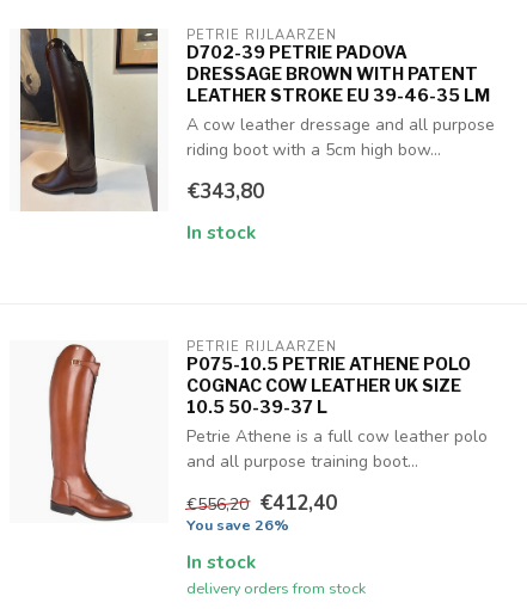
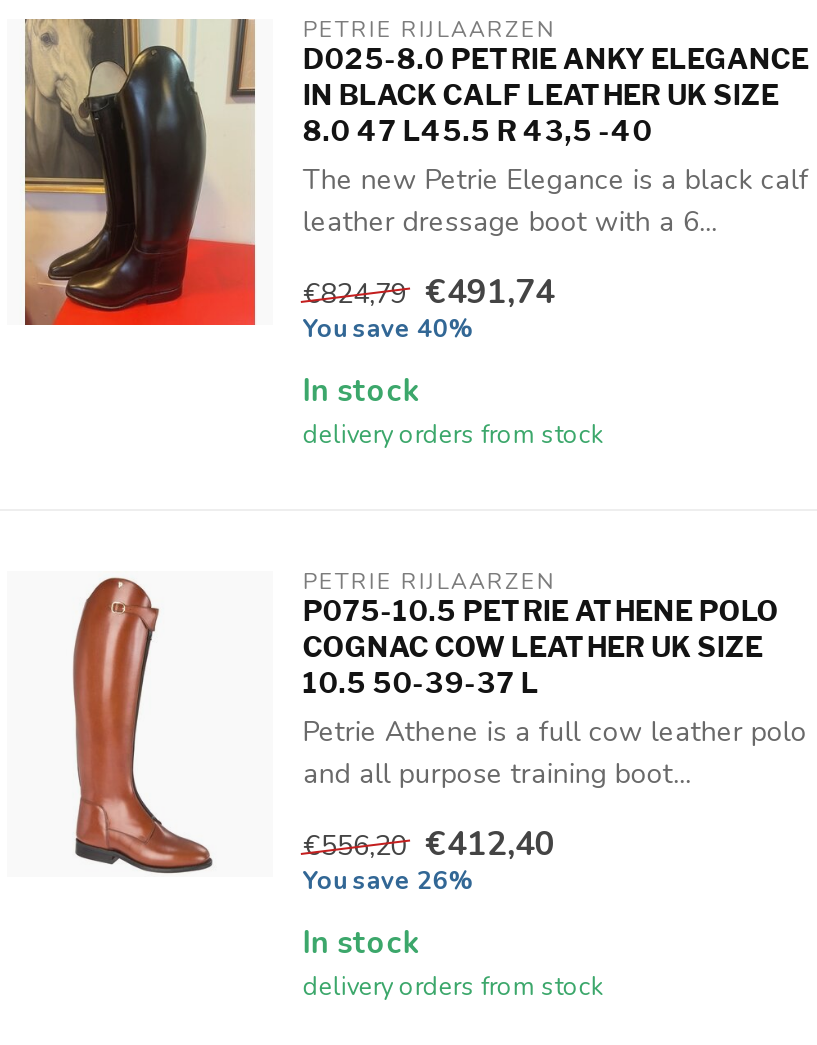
[20,27,494,213] [image] | D702-39 PETRIE PADOVA | DRESSAGE BROWN WITH PATENT | LEATHER STROKE EU 39-46-35 LM | A cow leather dressage and all purpose | riding boot with a 5cm high bow... -> [23,17,809,327] [image] | D025-8.0 PETRIE ANKY ELEGANCE | IN BLACK CALF LEATHER UK SIZE | 8.0 47 L45.5 R 43,5 -40 | The new Petrie Elegance is a black calf | leather dressage boot with a 6...
[186,178,264,205] €343,80 -> [303,269,555,345] €824,79 €491,74 | You save 40%
none -> [303,417,603,451] delivery orders from stock

